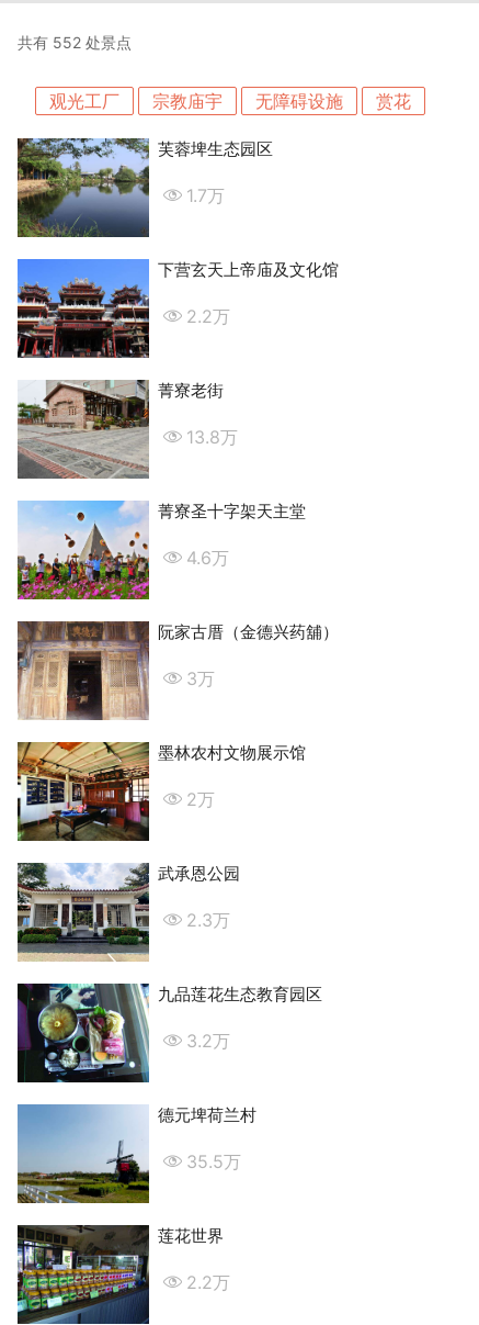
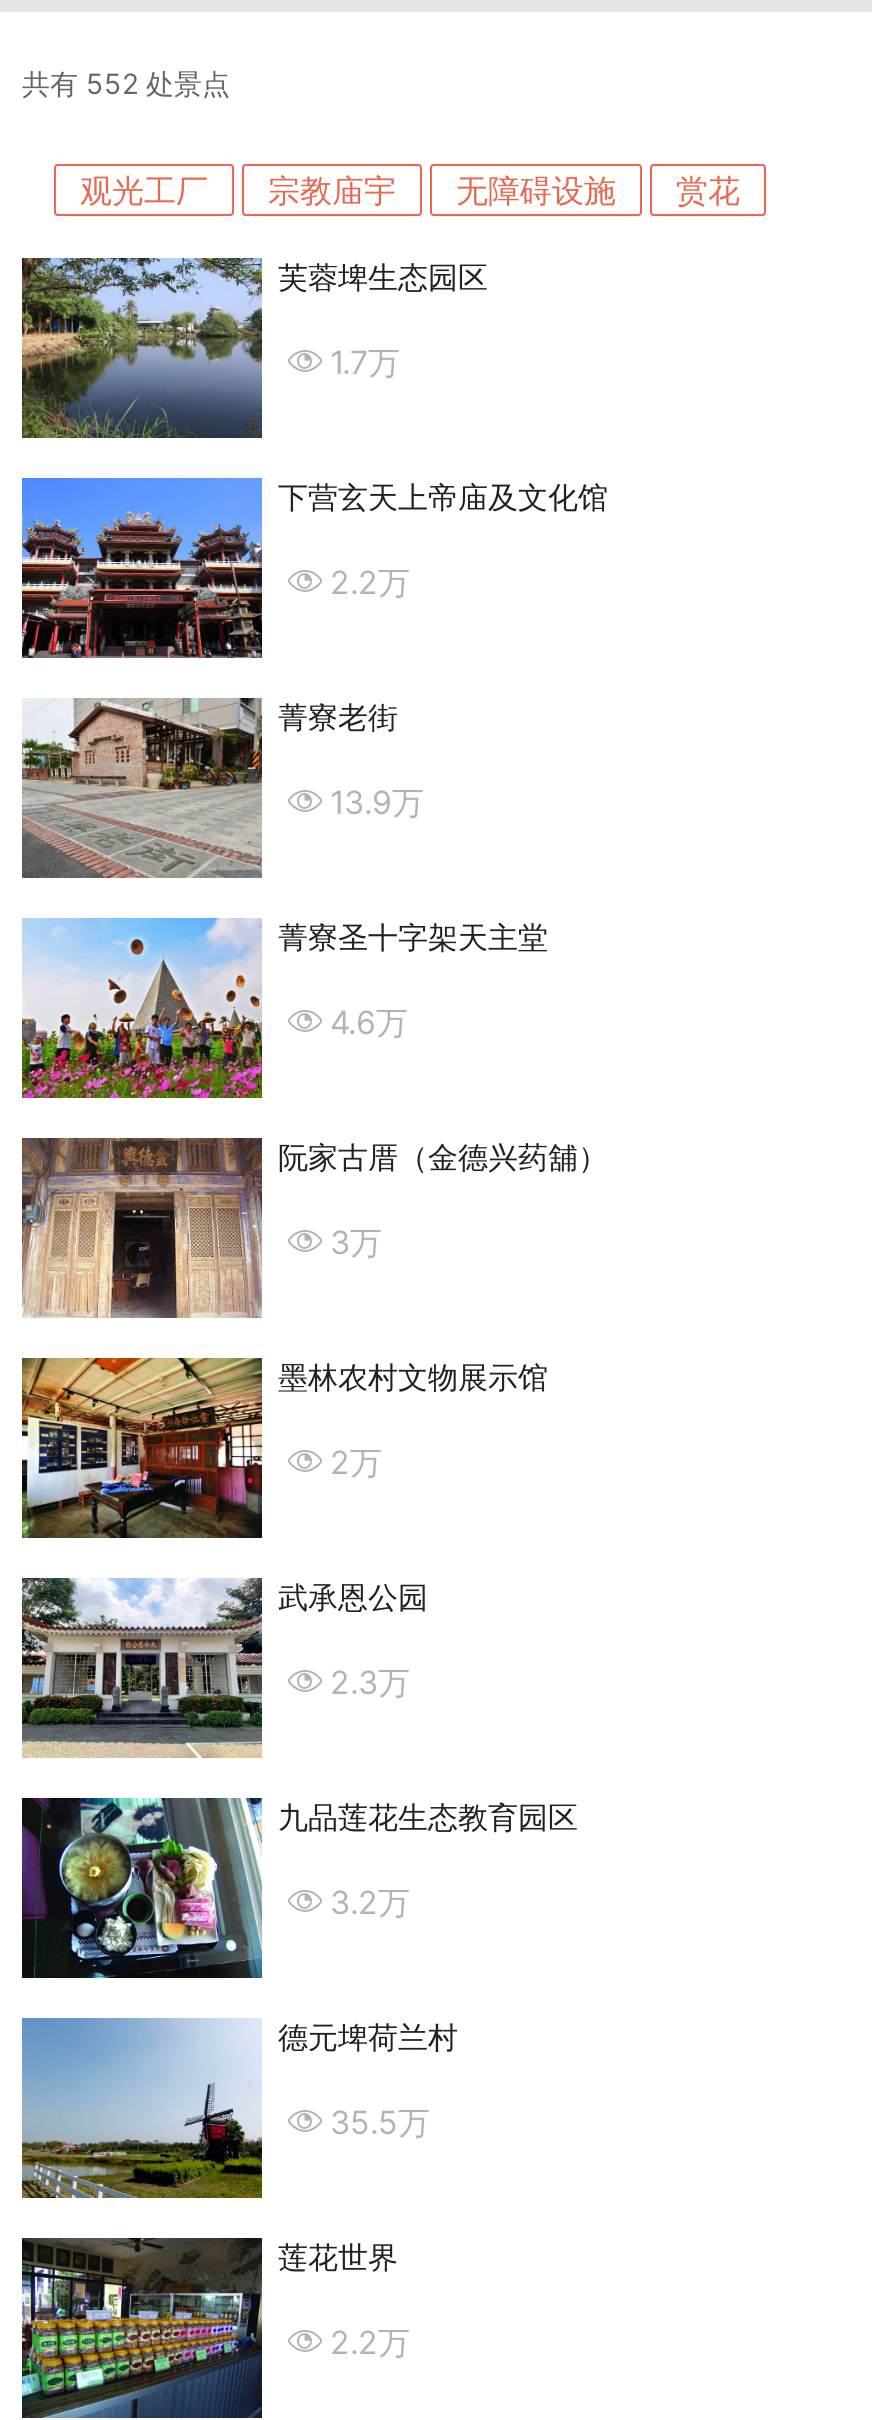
[186,426,238,448] 13.8万 -> [330,782,424,822] 13.9万

